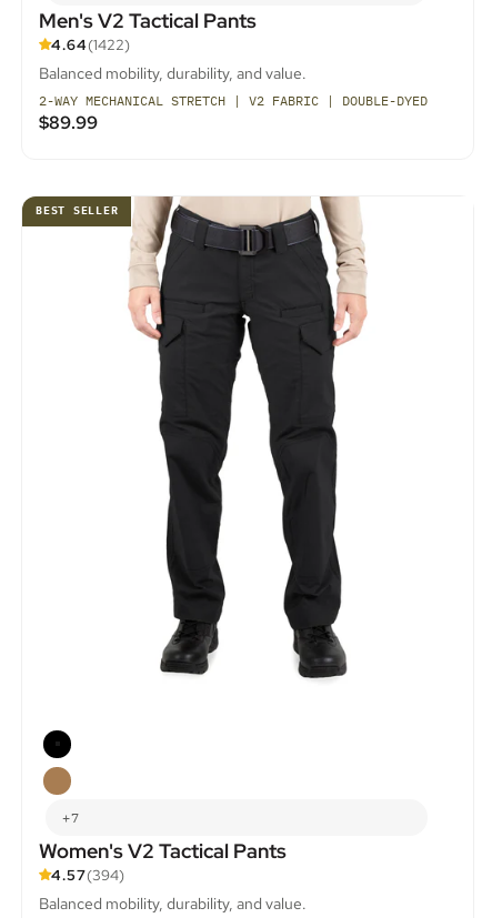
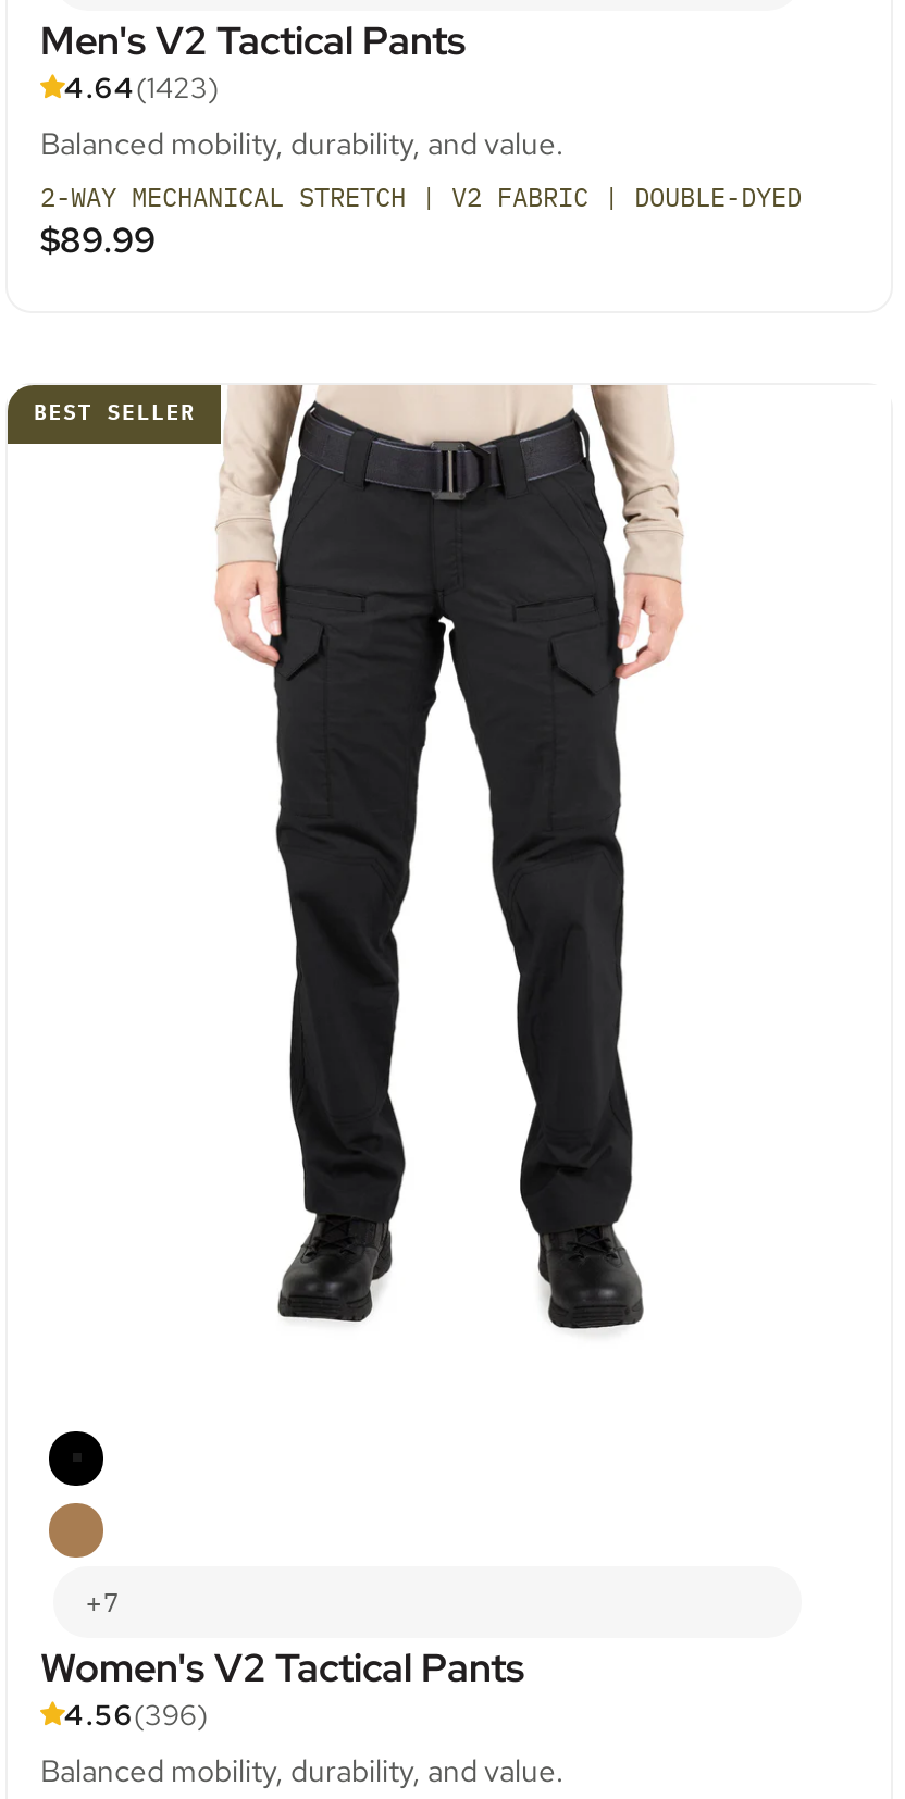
[51,35,130,54] 4.64 (1422) -> [64,69,219,106] 4.64 (1423)
[51,865,124,884] 4.57(394) -> [64,1696,208,1733] 4.56(396)

